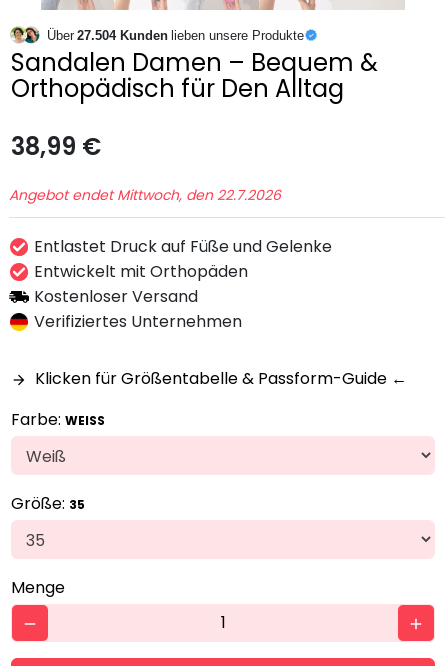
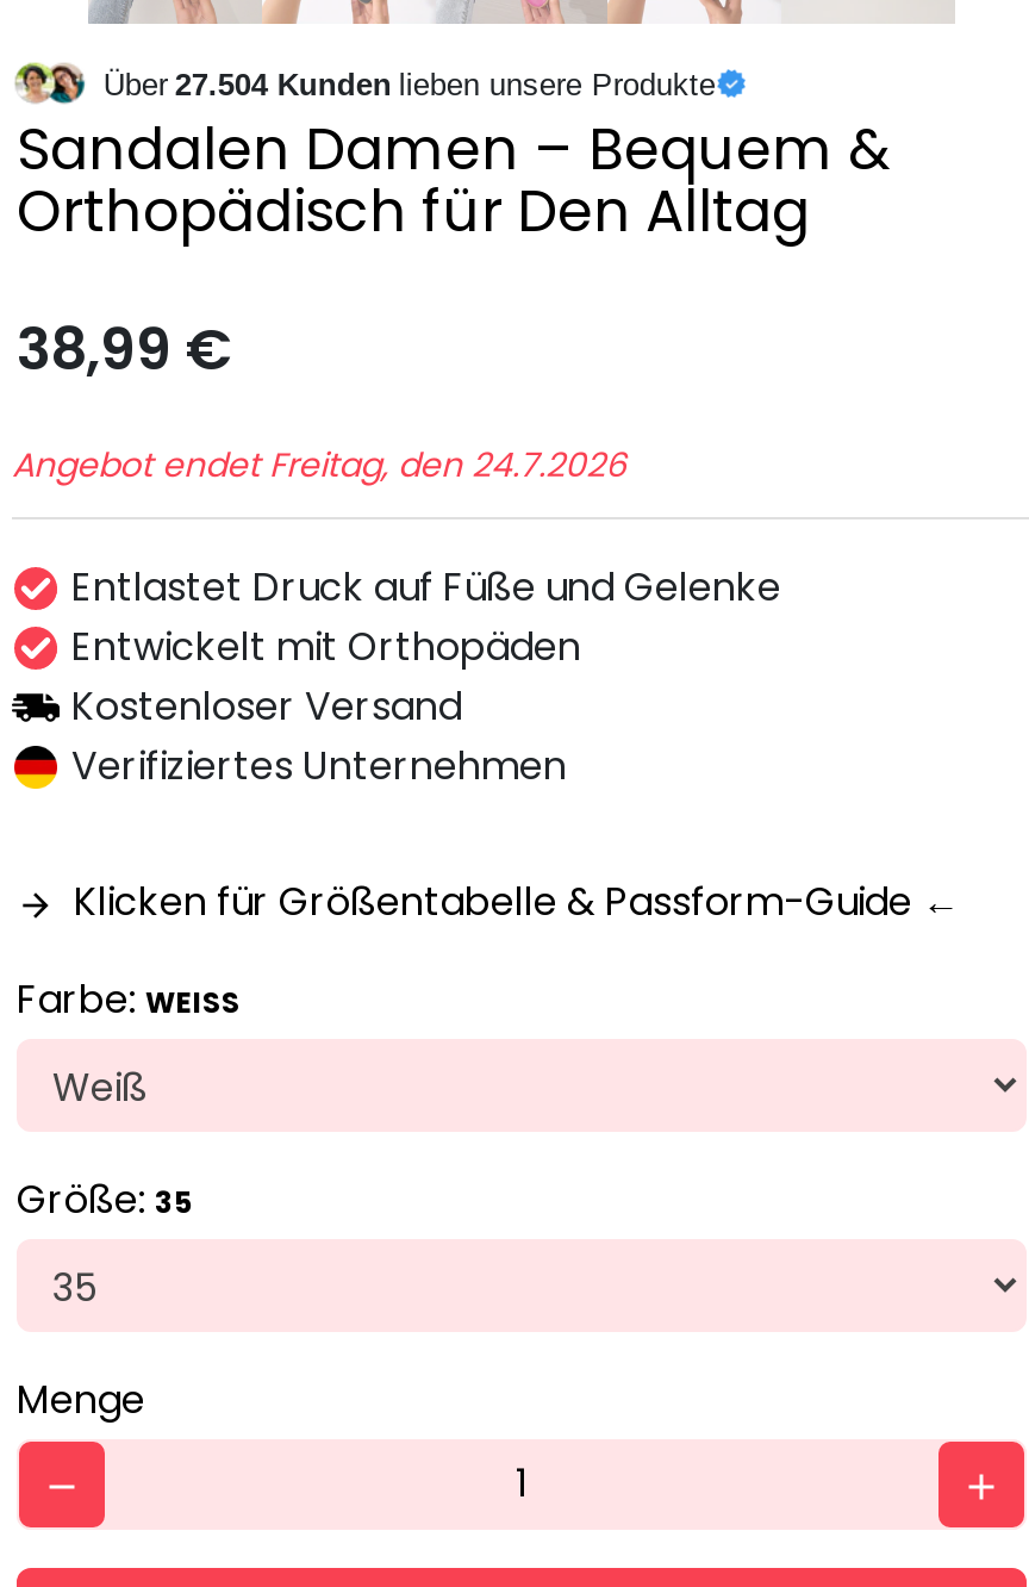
[9,185,281,205] Angebot endet Mittwoch, den 22.7.2026 -> [12,441,626,489] Angebot endet Freitag, den 24.7.2026

